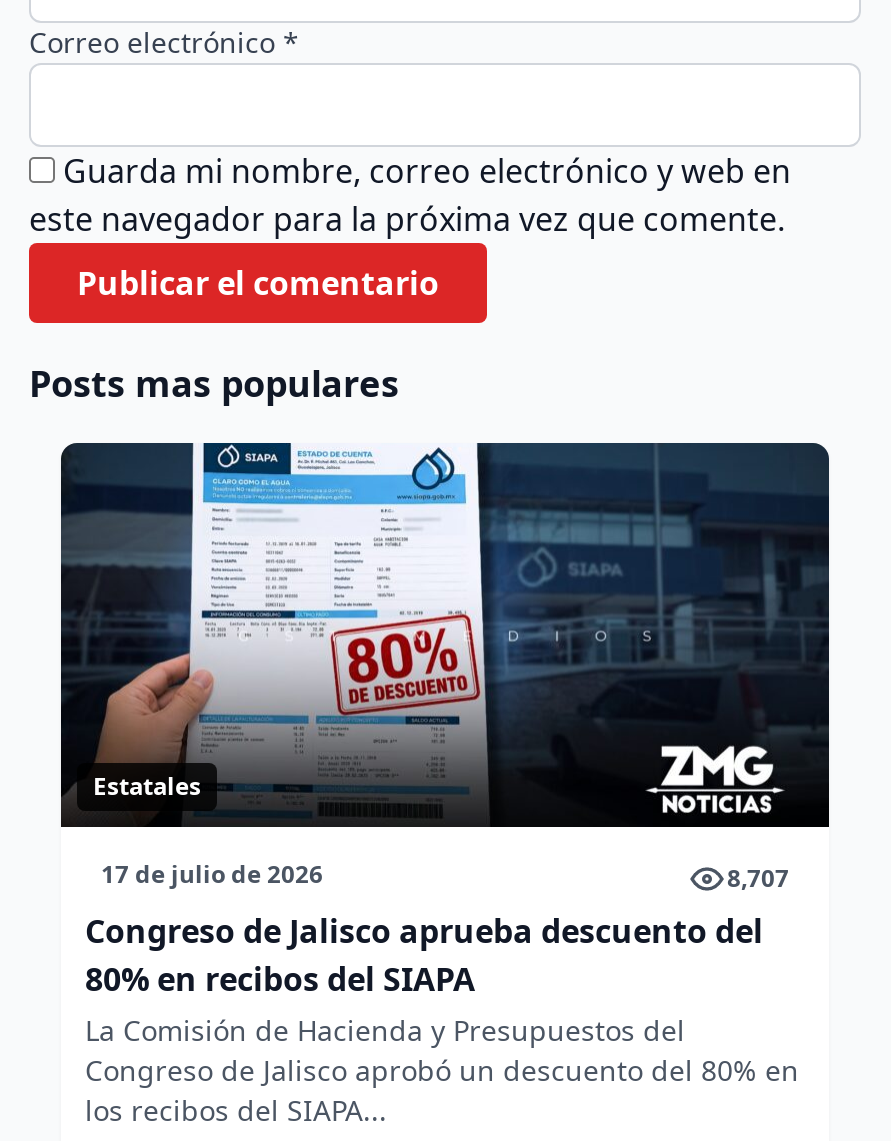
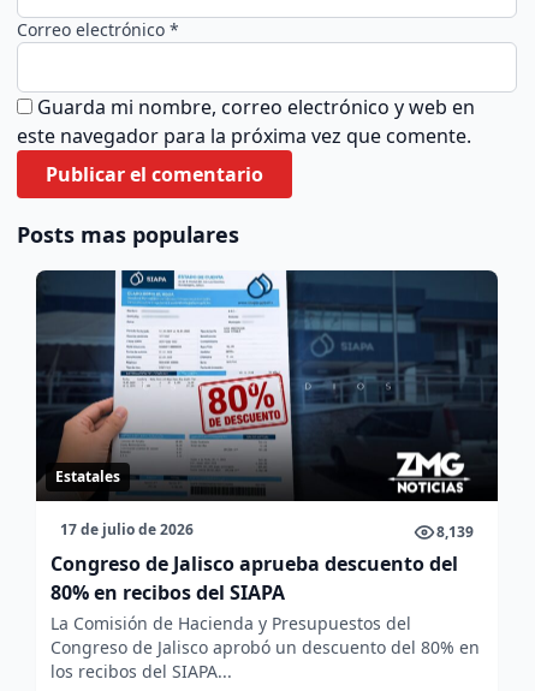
[727,862,789,896] 8,707 -> [436,522,474,542] 8,139

